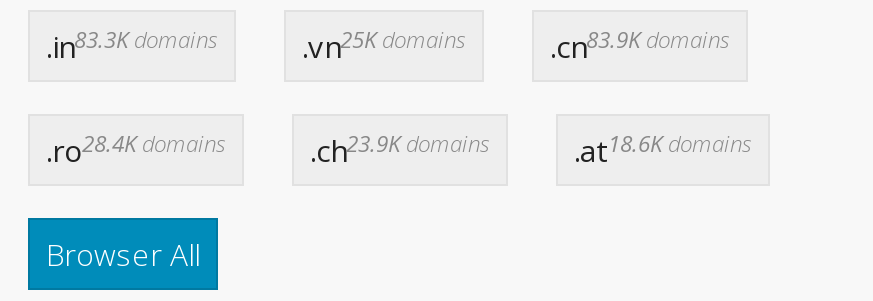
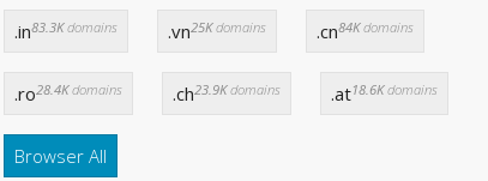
[46,23,730,67] .in83.3Kdomains .vn25Kdomains .cn83.9Kdomains -> [14,18,414,44] .in83.3Kdomains .vn25Kdomains .cn84Kdomains

